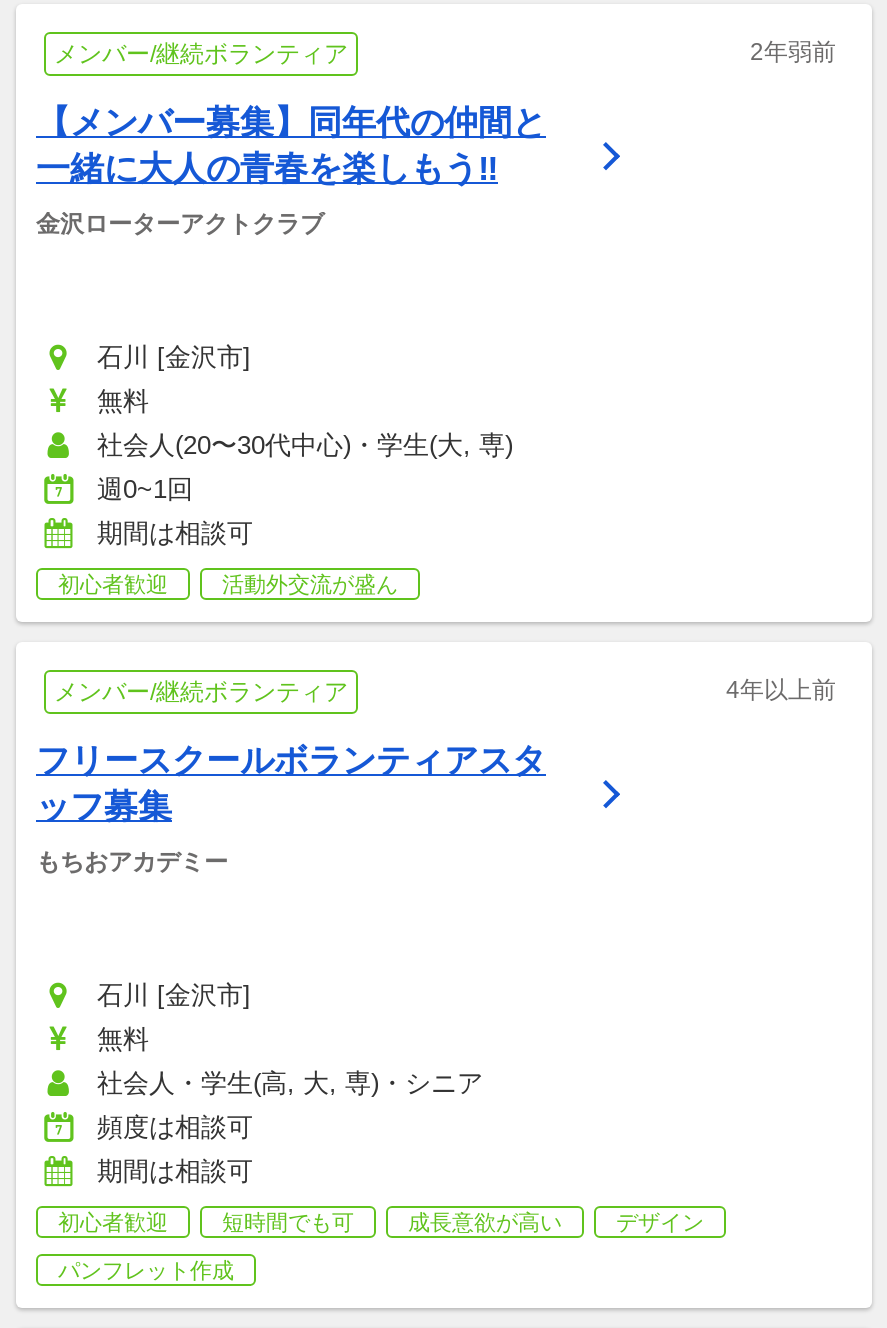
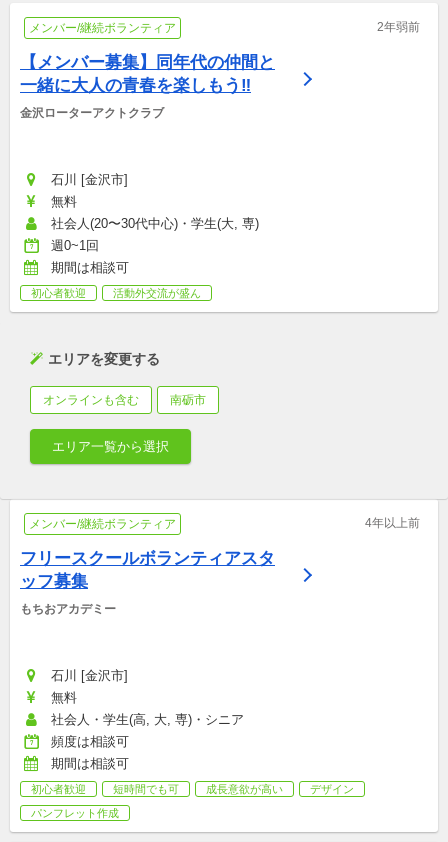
none -> [43,350,206,453] エリアを変更する | オンラインも含む | 南砺市 | エリア一覧から選択

